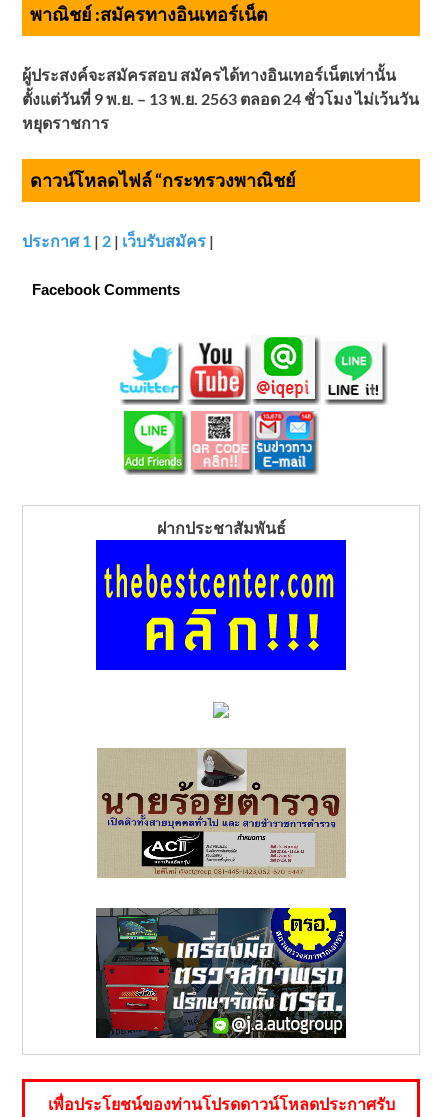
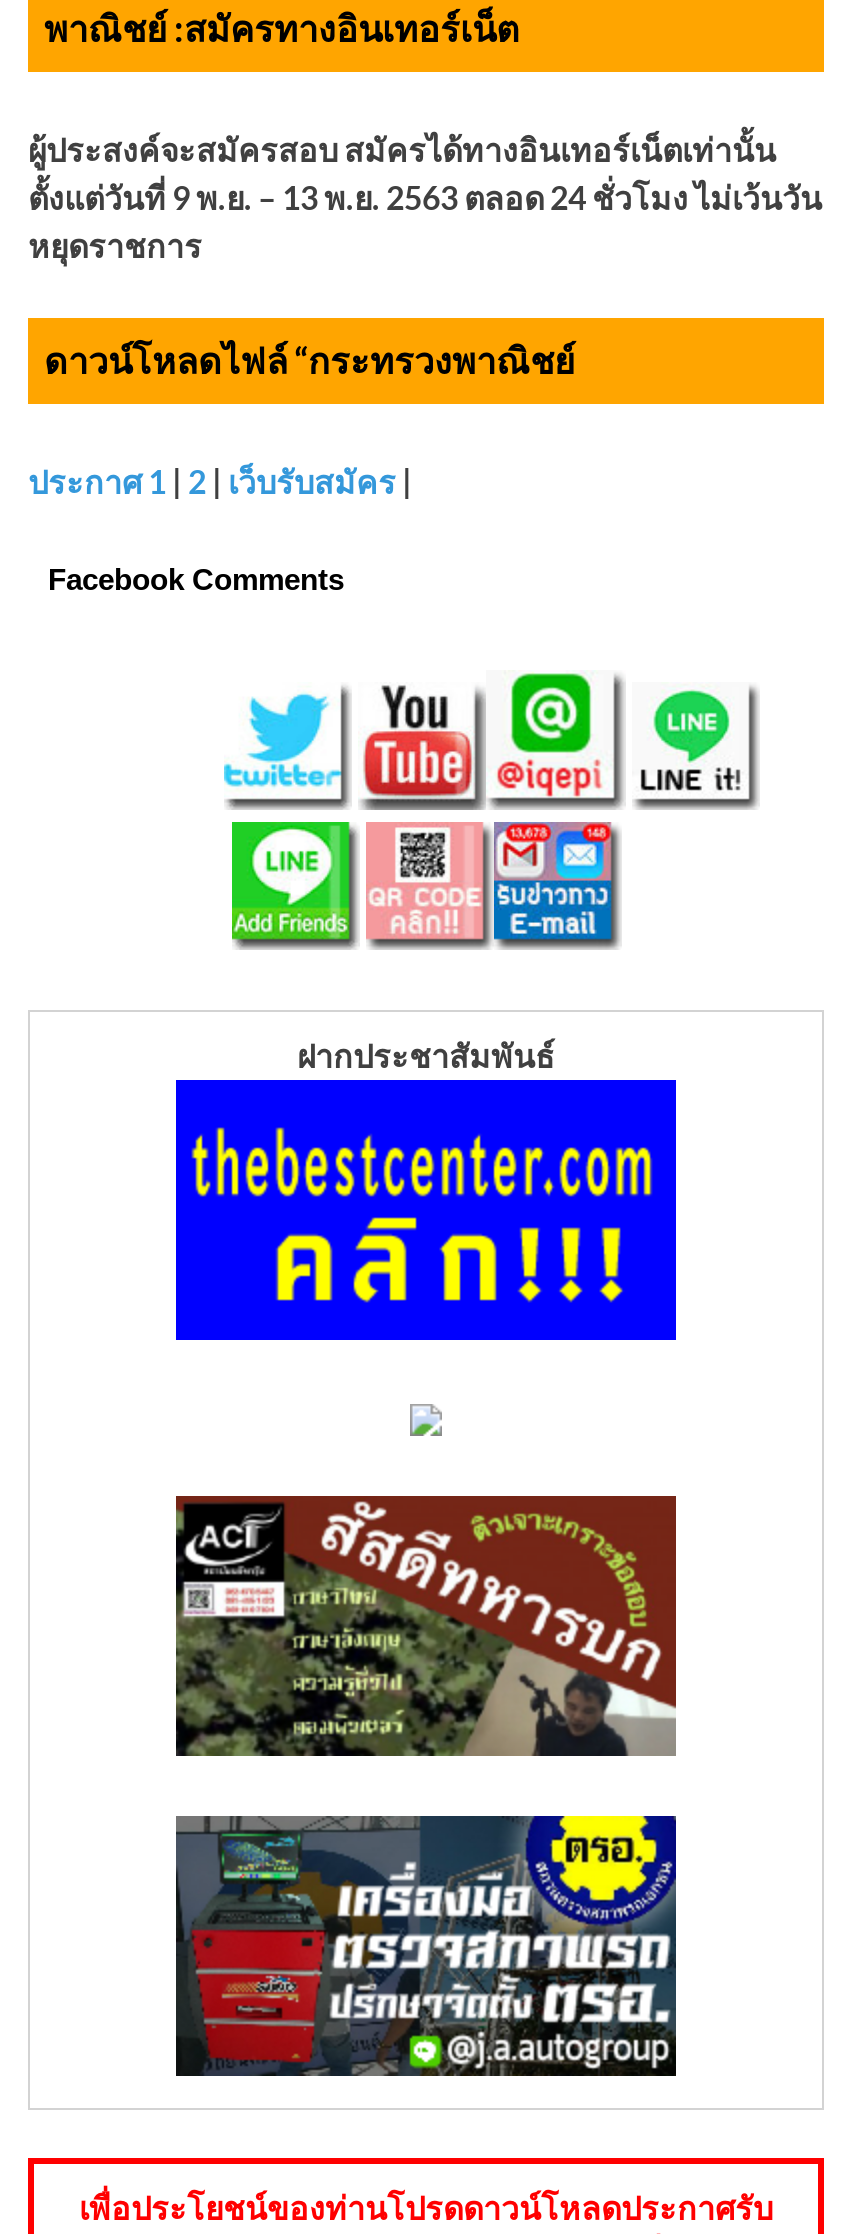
[96,749,346,878] [image] -> [174,1496,676,1758] [image]

